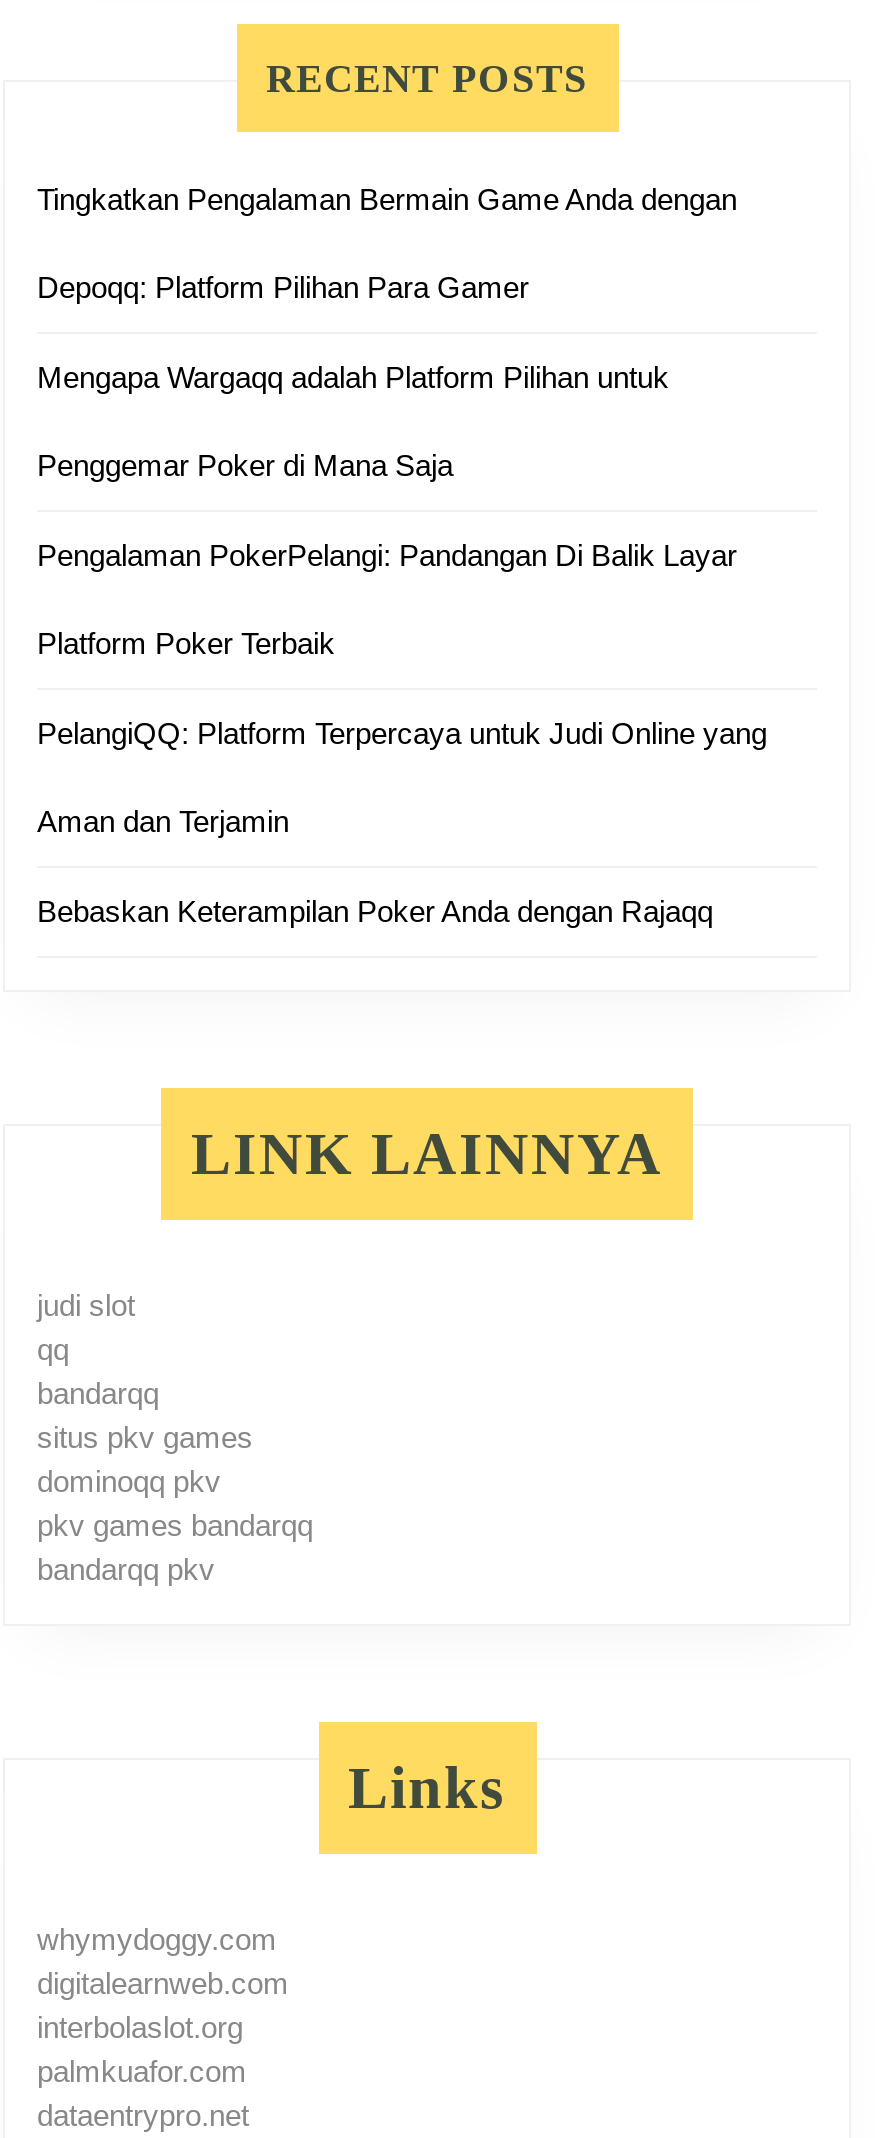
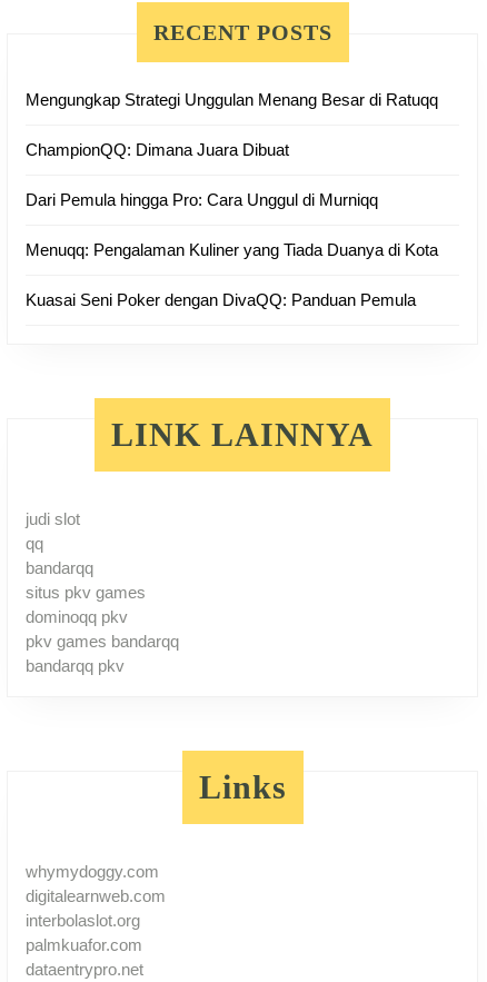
[37,182,767,928] Tingkatkan Pengalaman Bermain Game Anda dengan | Depoqq: Platform Pilihan Para Gamer | Mengapa Wargaqq adalah Platform Pilihan untuk | Penggemar Poker di Mana Saja | Pengalaman PokerPelangi: Pandangan Di Balik Layar | Platform Poker Terbaik | PelangiQQ: Platform Terpercaya untuk Judi Online yang | Aman dan Terjamin | Bebaskan Keterampilan Poker Anda dengan Rajaqq -> [26,90,438,309] Mengungkap Strategi Unggulan Menang Besar di Ratuqq | ChampionQQ: Dimana Juara Dibuat | Dari Pemula hingga Pro: Cara Unggul di Murniqq | Menuqq: Pengalaman Kuliner yang Tiada Duanya di Kota | Kuasai Seni Poker dengan DivaQQ: Panduan Pemula

